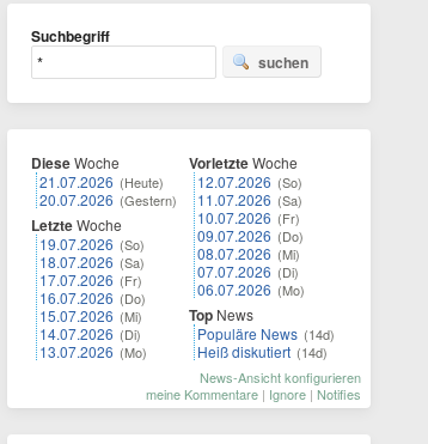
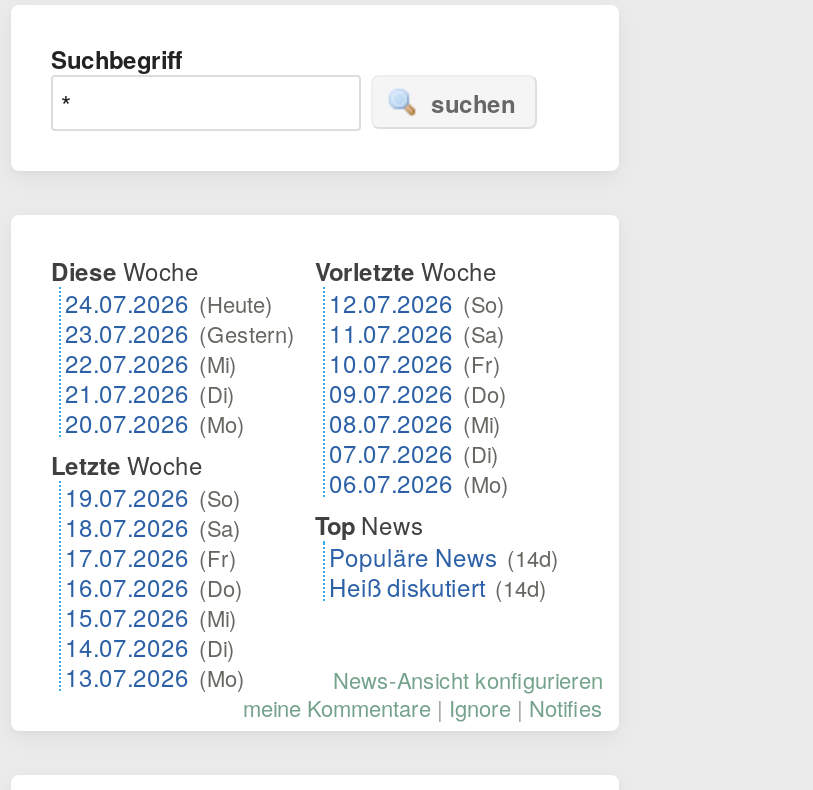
[39,171,177,209] 21.07.2026 (Heute) | 20.07.2026 (Gestern) -> [65,285,295,439] 24.07.2026 (Heute) | 23.07.2026 (Gestern) | 22.07.2026 (Mi) | 21.07.2026 (Di) | 20.07.2026 (Mo)
moved [31,214,147,361] -> [51,447,245,693]: Letzte Woche | 19.07.2026 (So) | 18.07.2026 (Sa) | 17.07.2026 (Fr) | 16.07.2026 (Do) | 15.07.2026 (Mi) | 14.07.2026 (Di) | 13.07.2026 (Mo)

